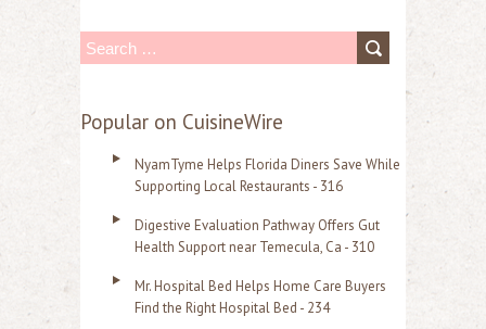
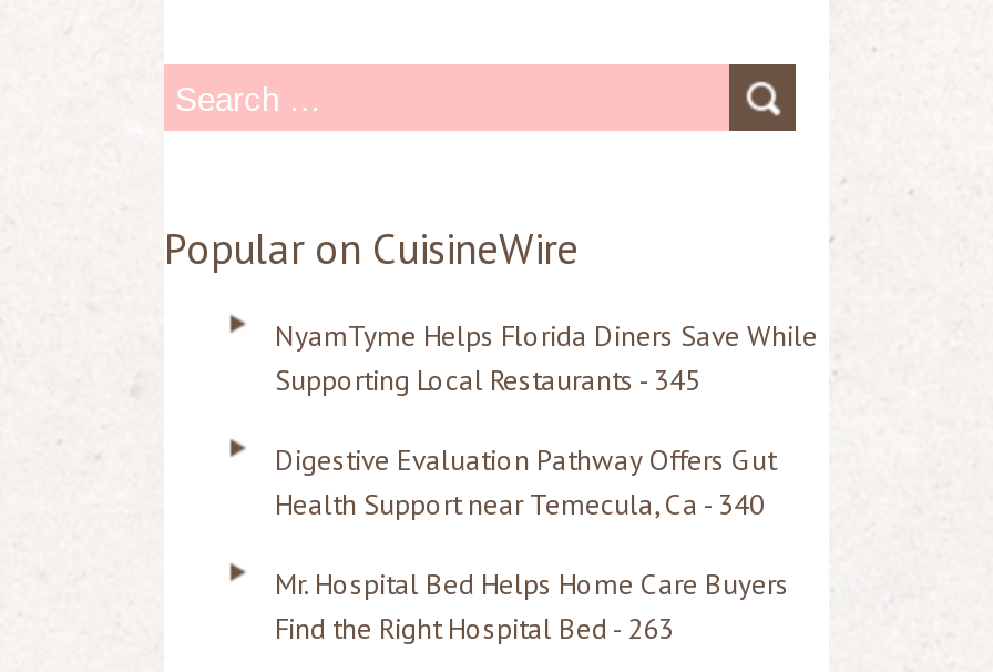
[135,177,343,195] Supporting Local Restaurants - 316 -> [275,362,700,399] Supporting Local Restaurants - 345
[135,238,374,256] Health Support near Temecula, Ca - 310 -> [275,486,765,523] Health Support near Temecula, Ca - 340
[135,299,330,317] Find the Right Hospital Bed - 234 -> [275,610,674,648] Find the Right Hospital Bed - 263

